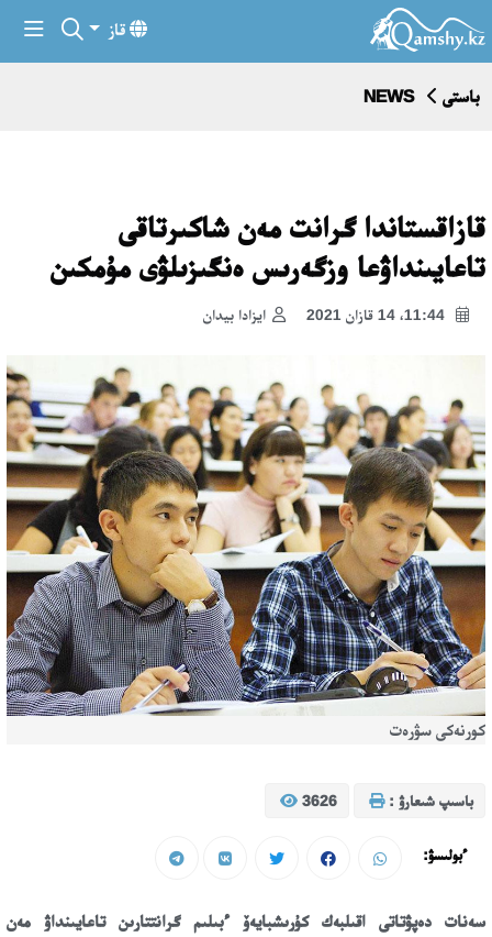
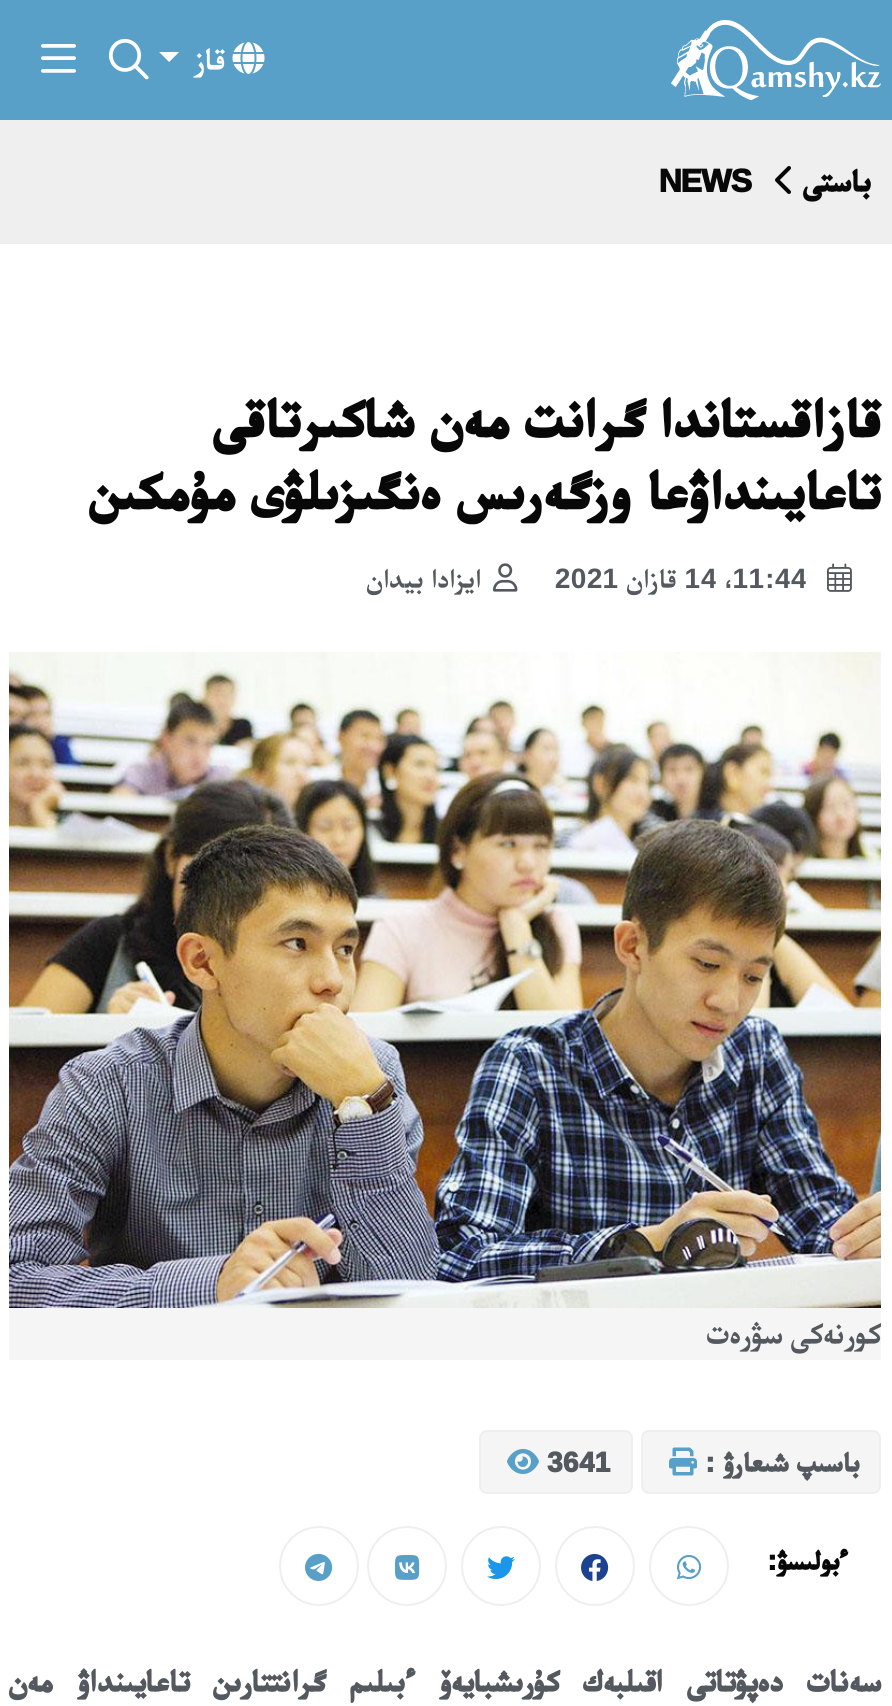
[302,791,337,809] 3626 -> [547,1445,611,1477] 3641

